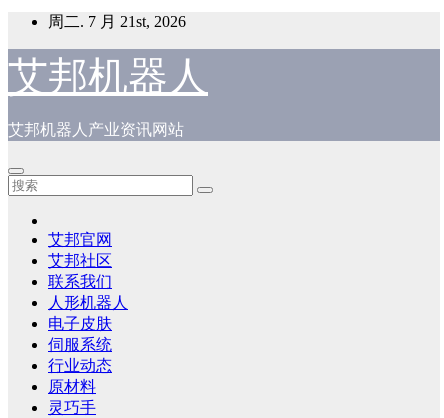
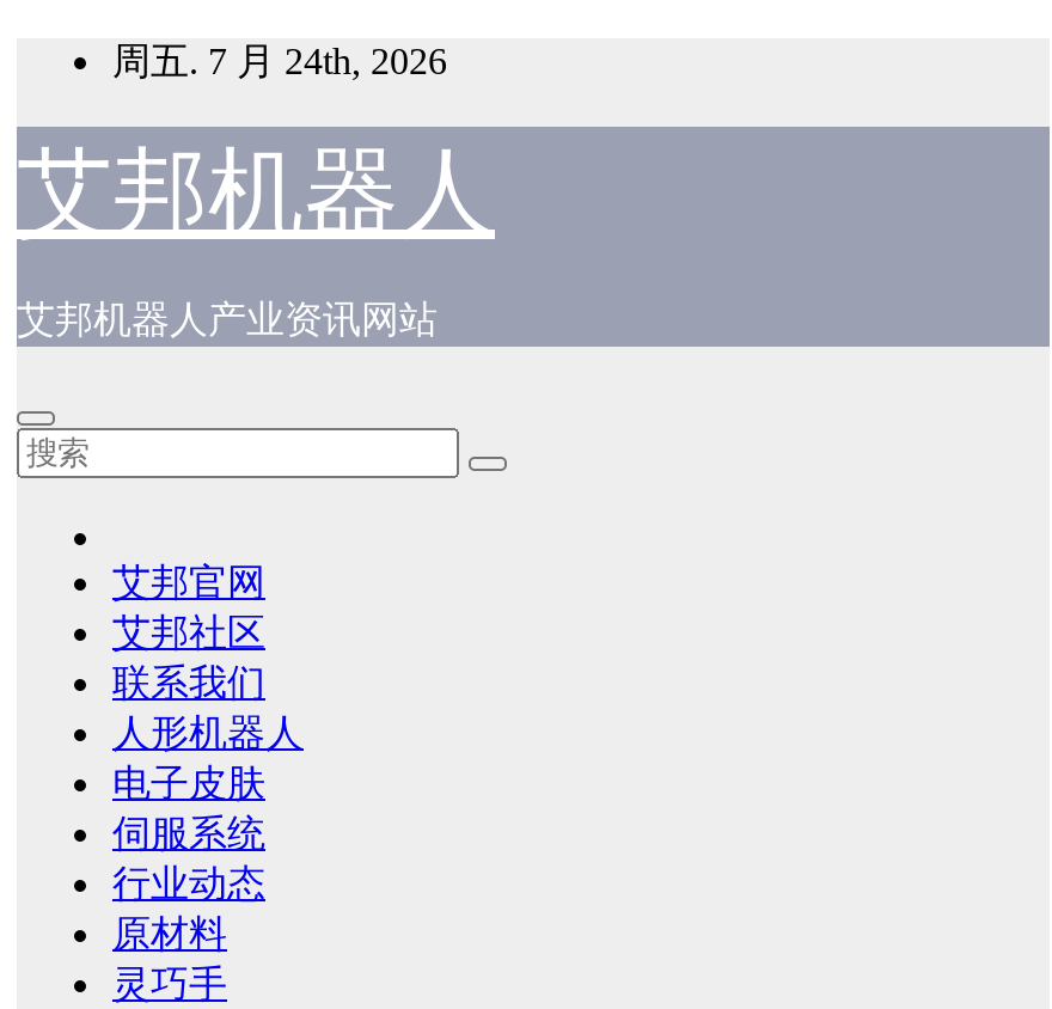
[48,13,186,30] 周二. 7 月 21st, 2026 -> [112,41,447,81] 周五. 7 月 24th, 2026

